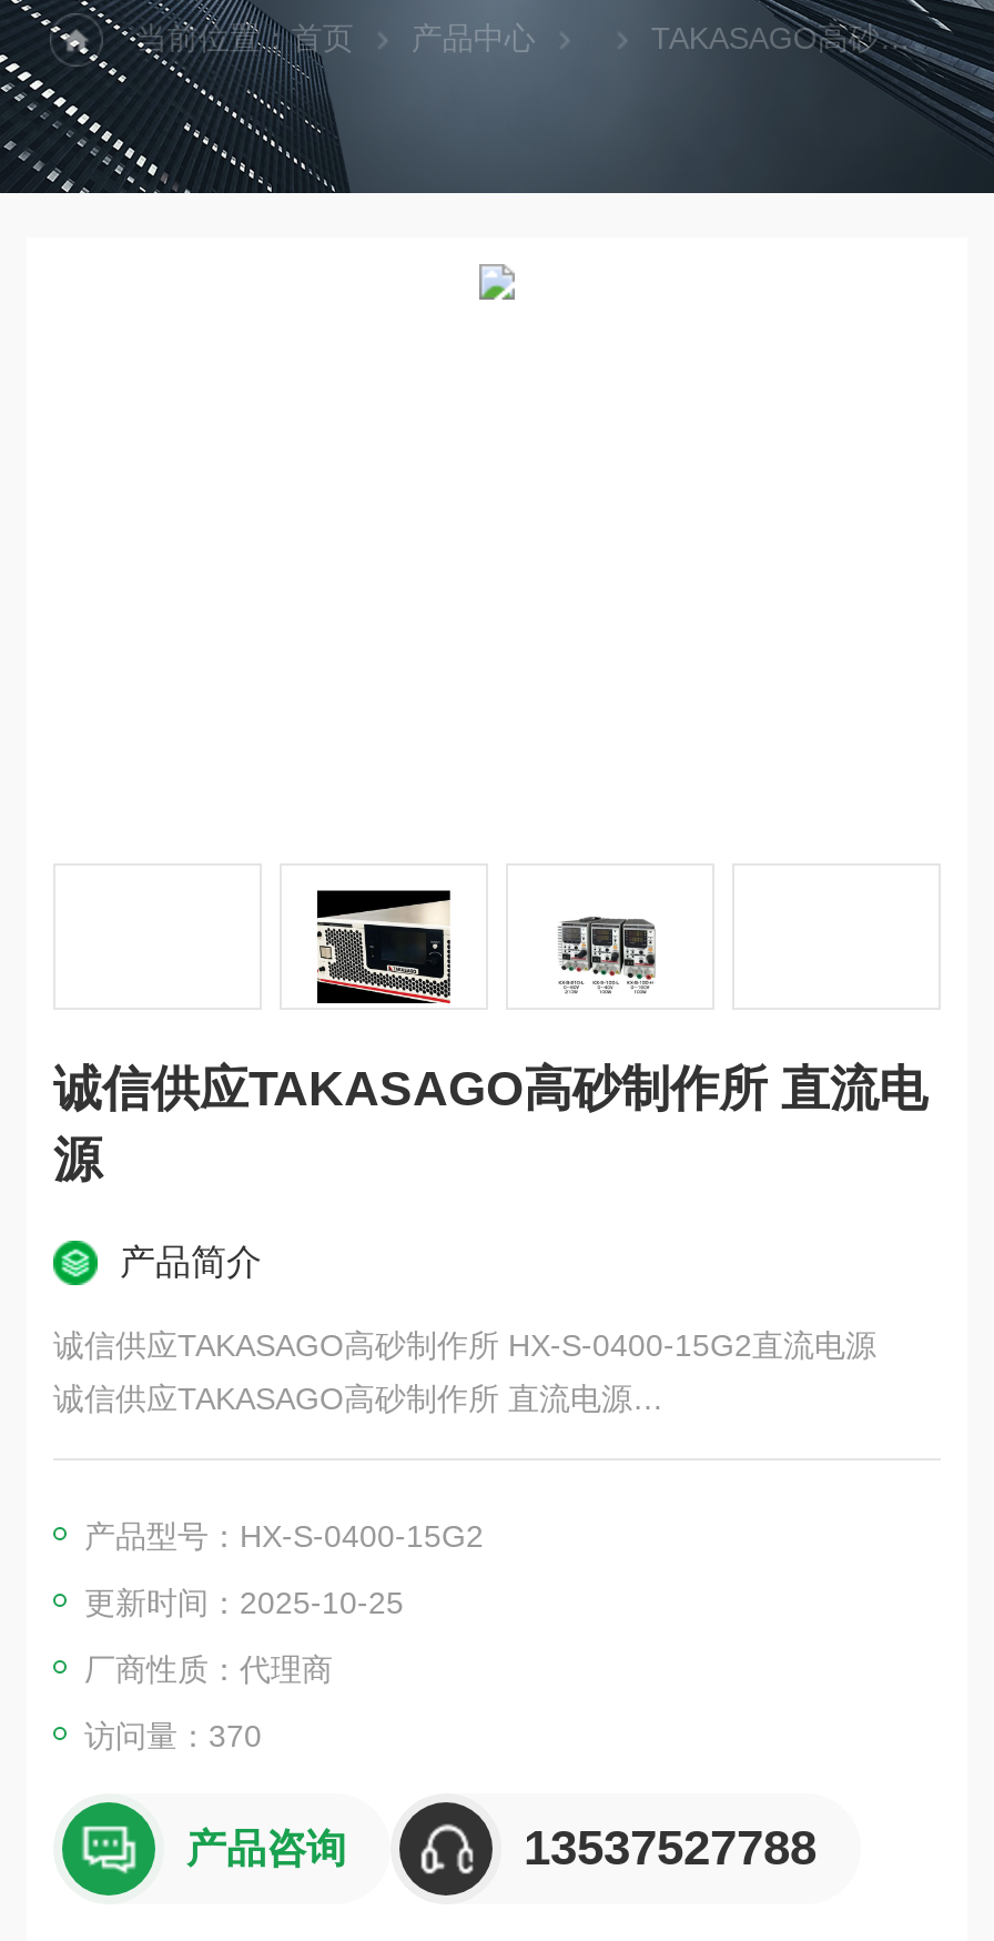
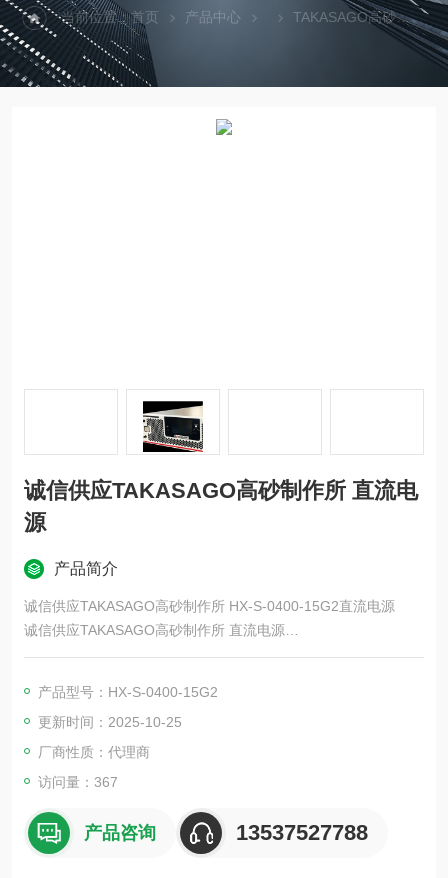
[557,914,657,994] [image] -> none
[84,1718,262,1753] 访问量：370 -> [38,774,118,790] 访问量：367

